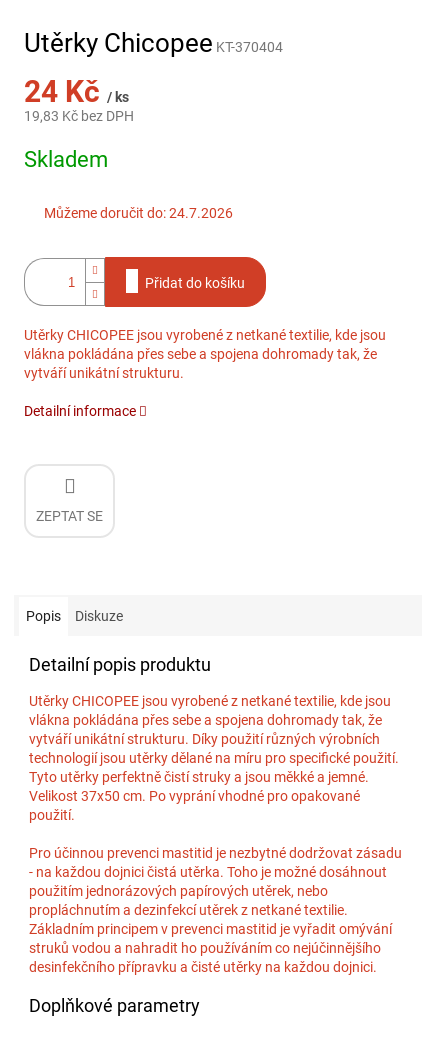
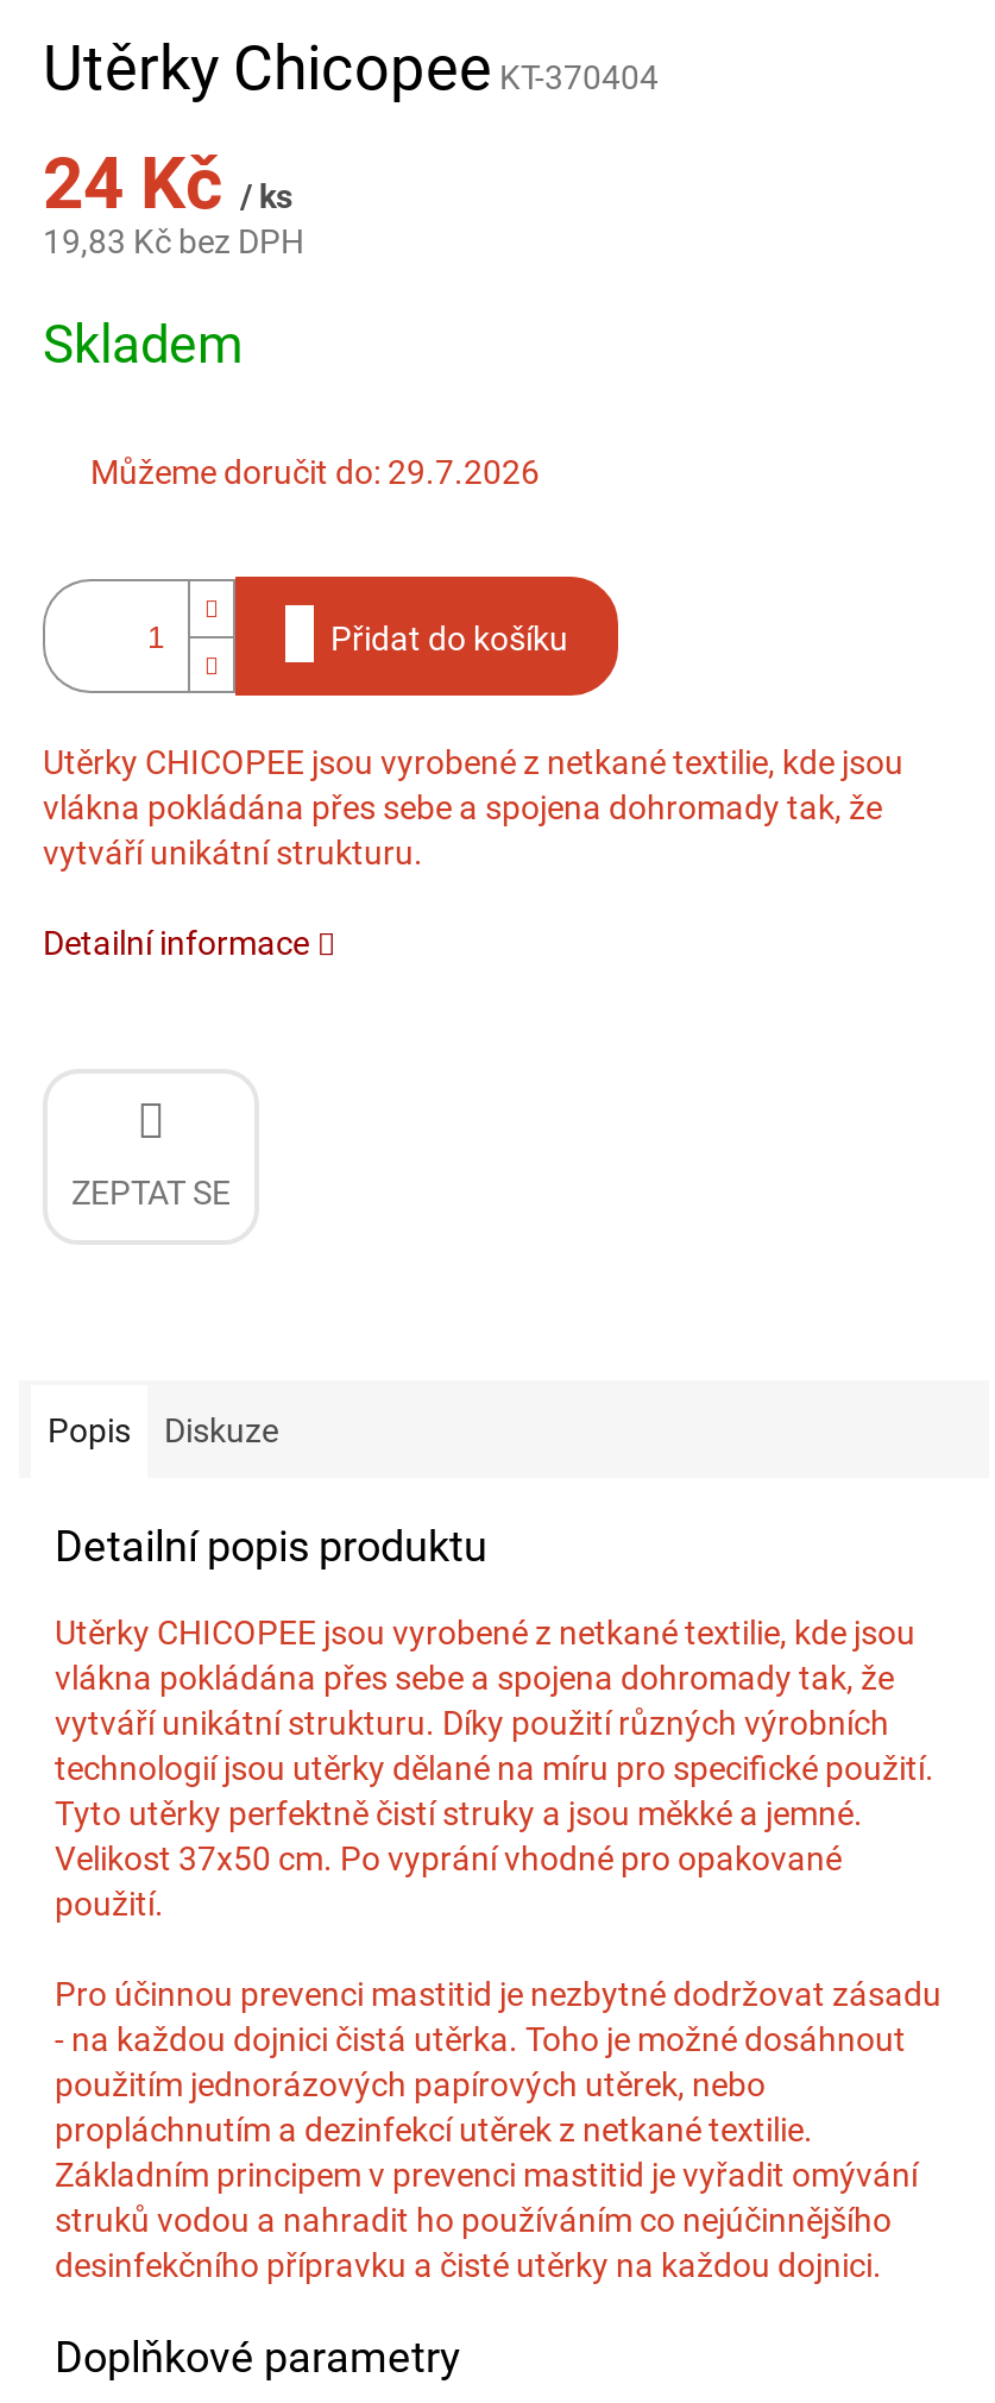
[44,205,233,221] Můžeme doručit do: 24.7.2026 -> [90,453,540,491] Můžeme doručit do: 29.7.2026

